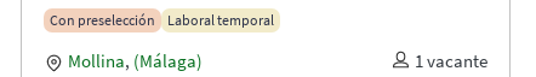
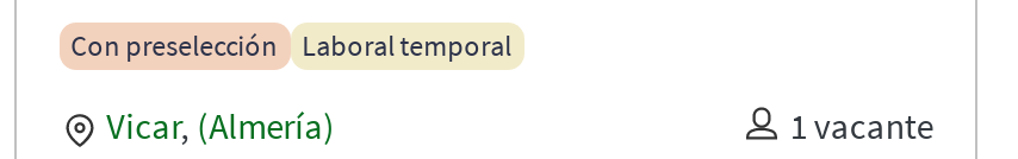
[67,49,202,72] Mollina, (Málaga) -> [106,104,335,149] Vicar, (Almería)

